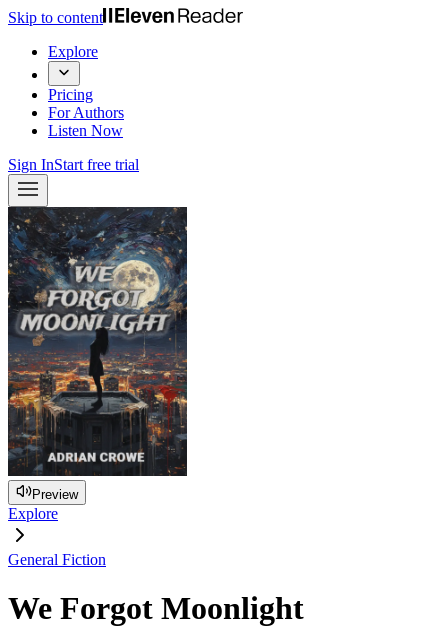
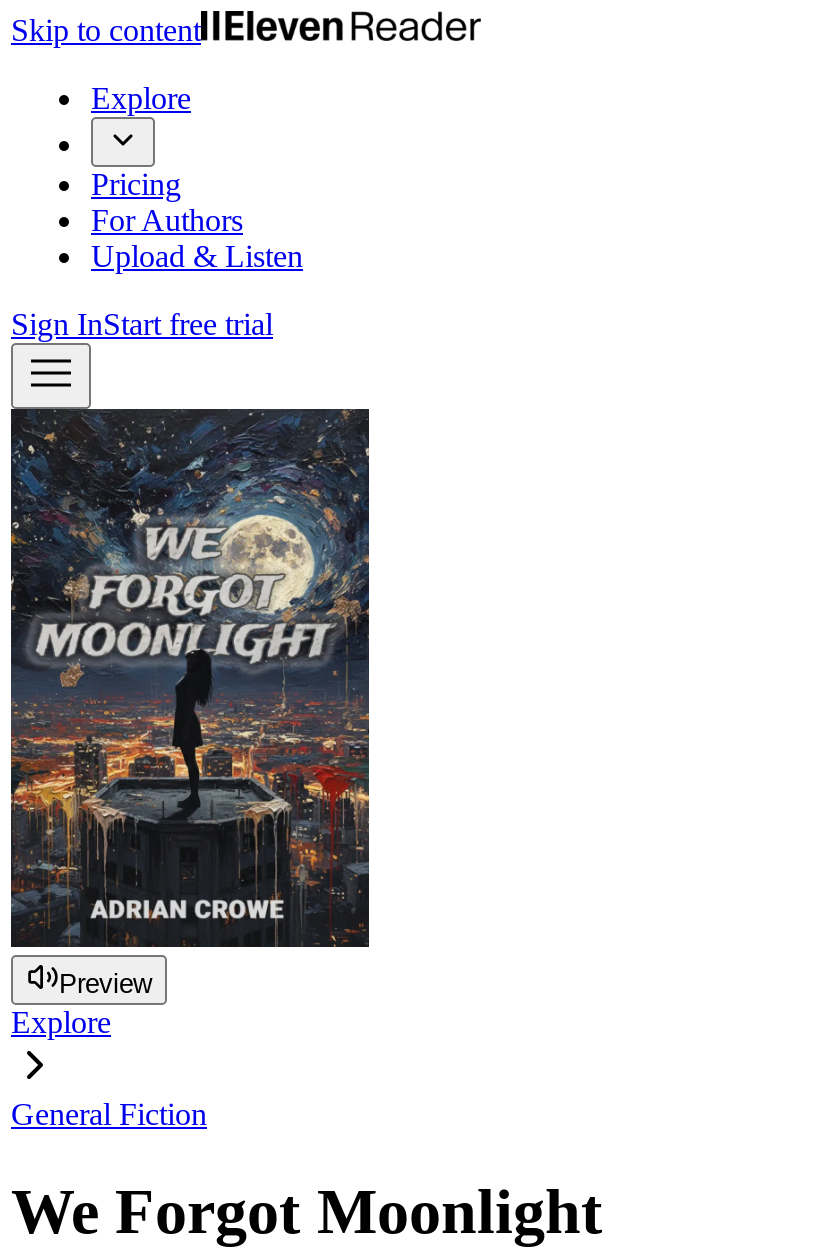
[48,122,123,139] Listen Now -> [91,239,303,273] Upload & Listen

